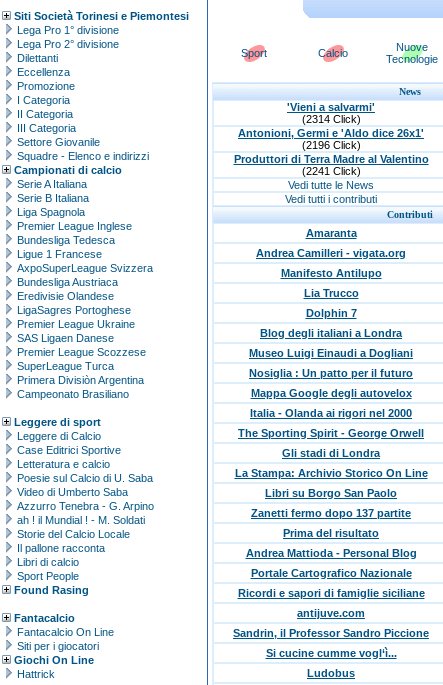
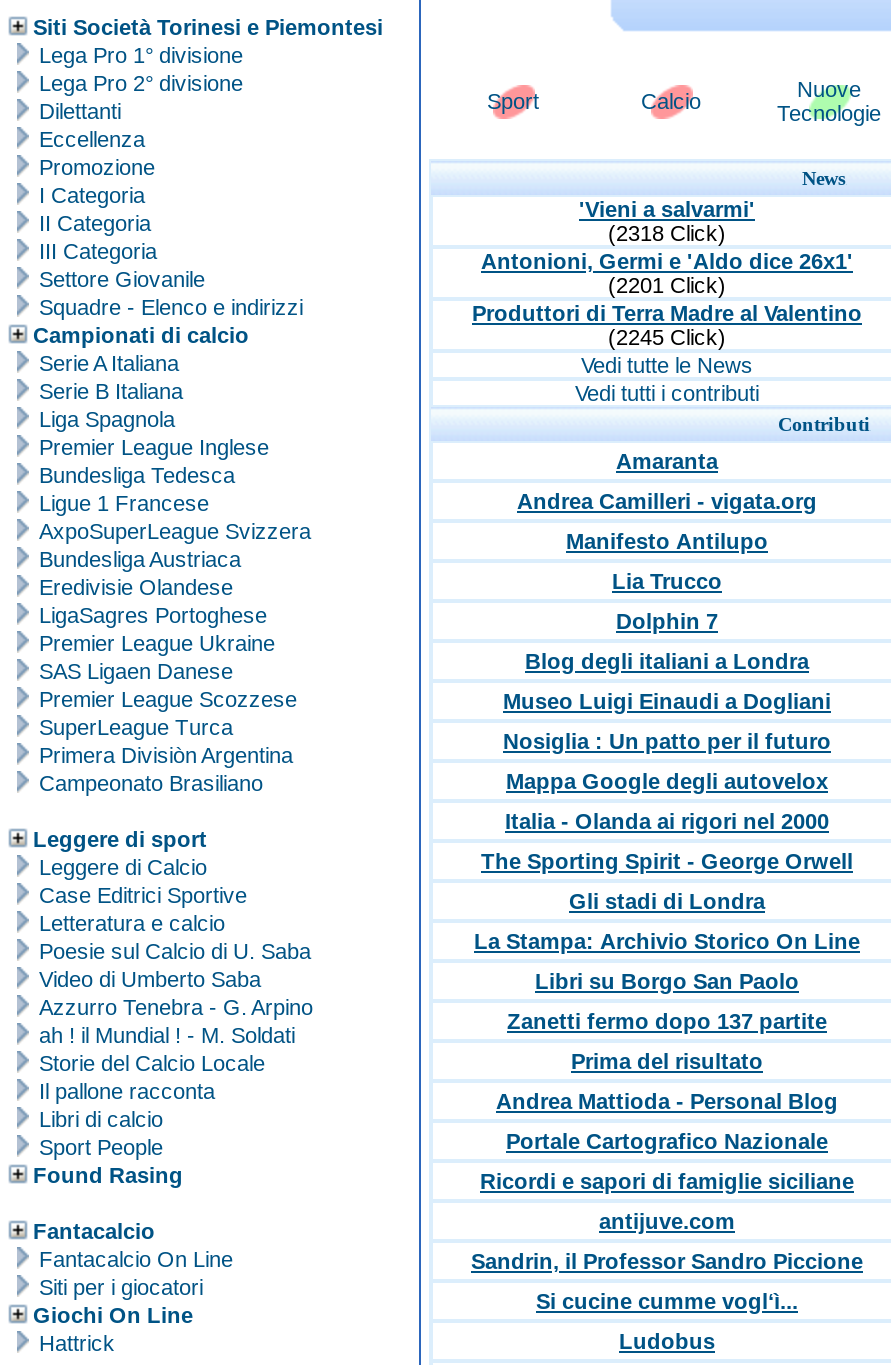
[301,113,360,125] (2314 Click) -> [608,221,726,245] (2318 Click)
[301,139,360,151] (2196 Click) -> [608,273,726,297] (2201 Click)
[301,165,360,177] (2241 Click) -> [608,325,726,349] (2245 Click)

